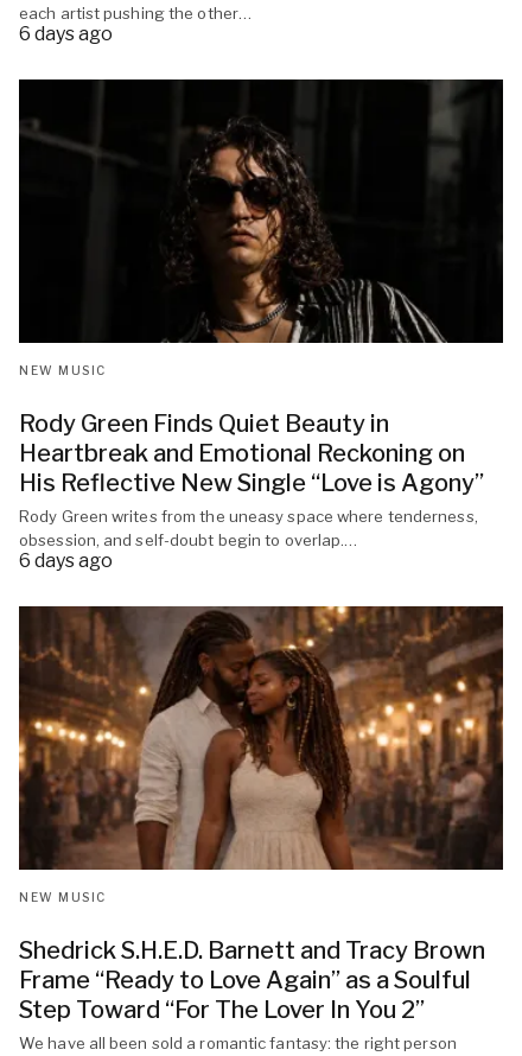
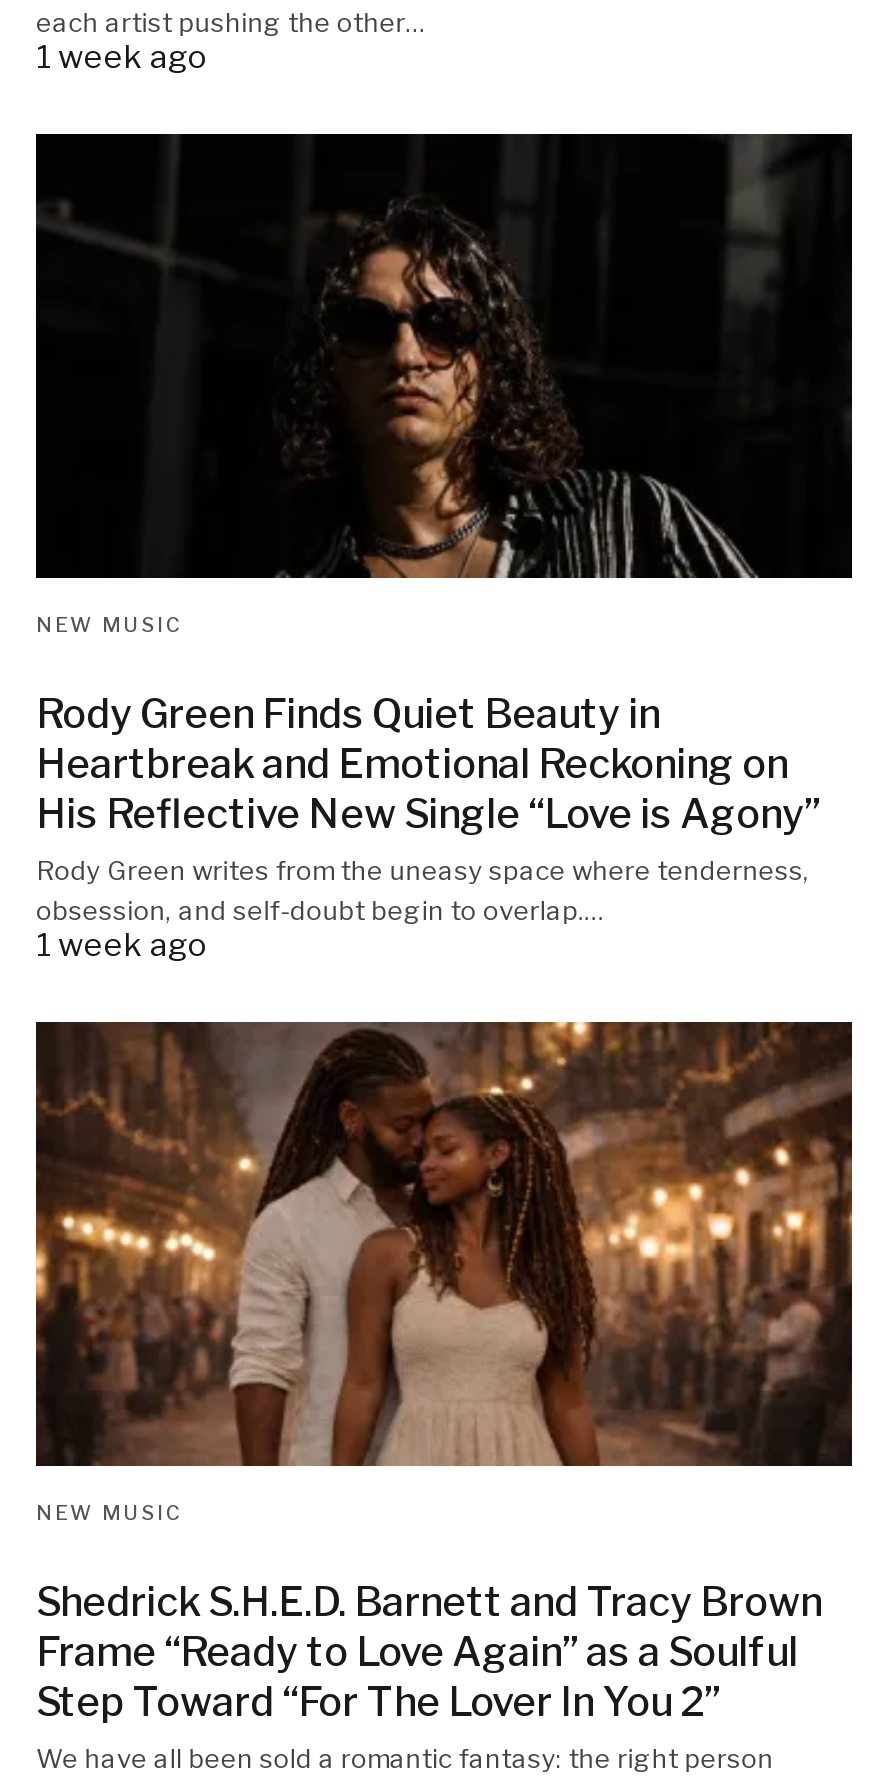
[19,23,113,46] 6 days ago -> [36,39,208,77] 1 week ago
[19,549,113,572] 6 days ago -> [36,926,208,964] 1 week ago

